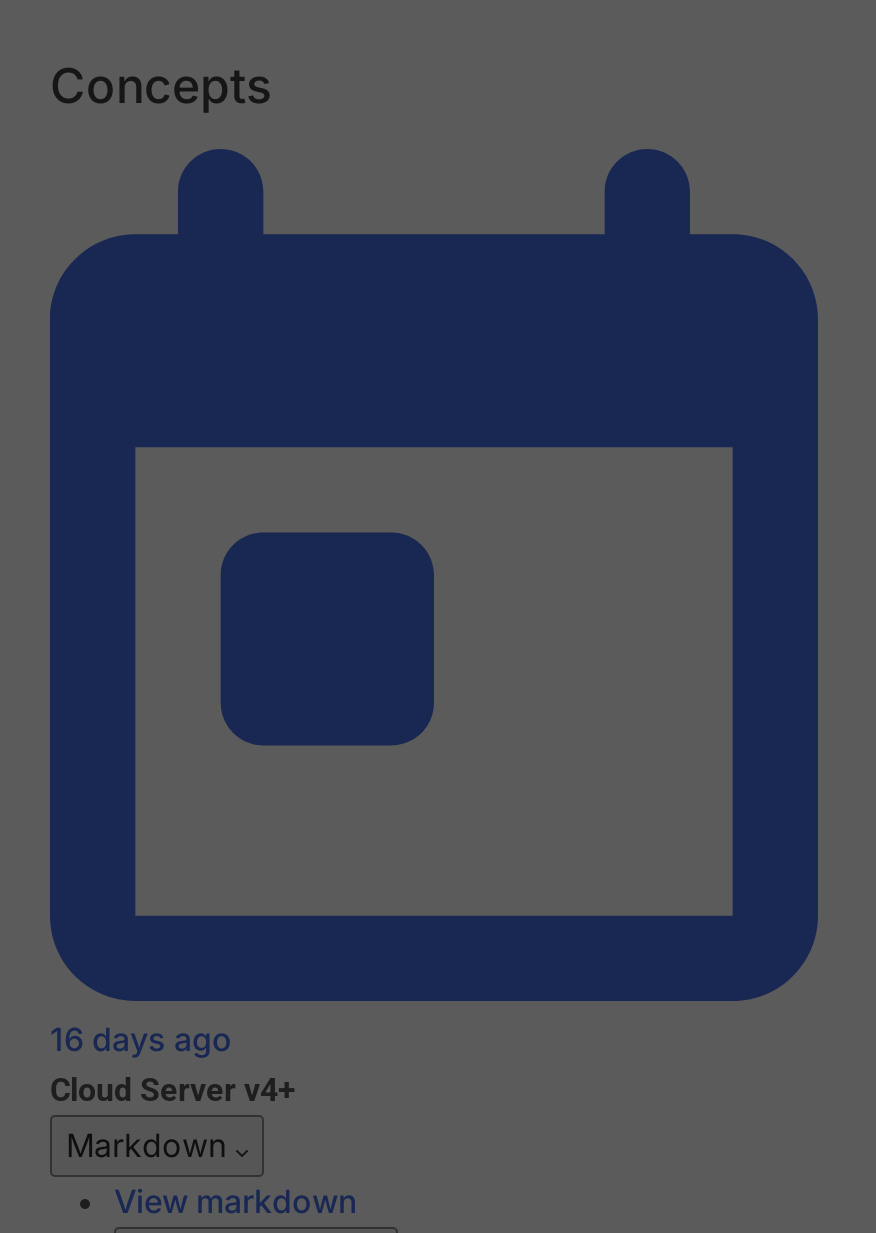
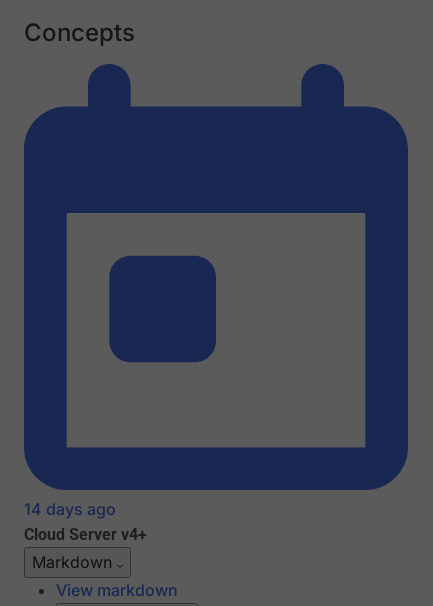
[50,1020,232,1060] 16 days ago -> [24,499,116,519] 14 days ago

